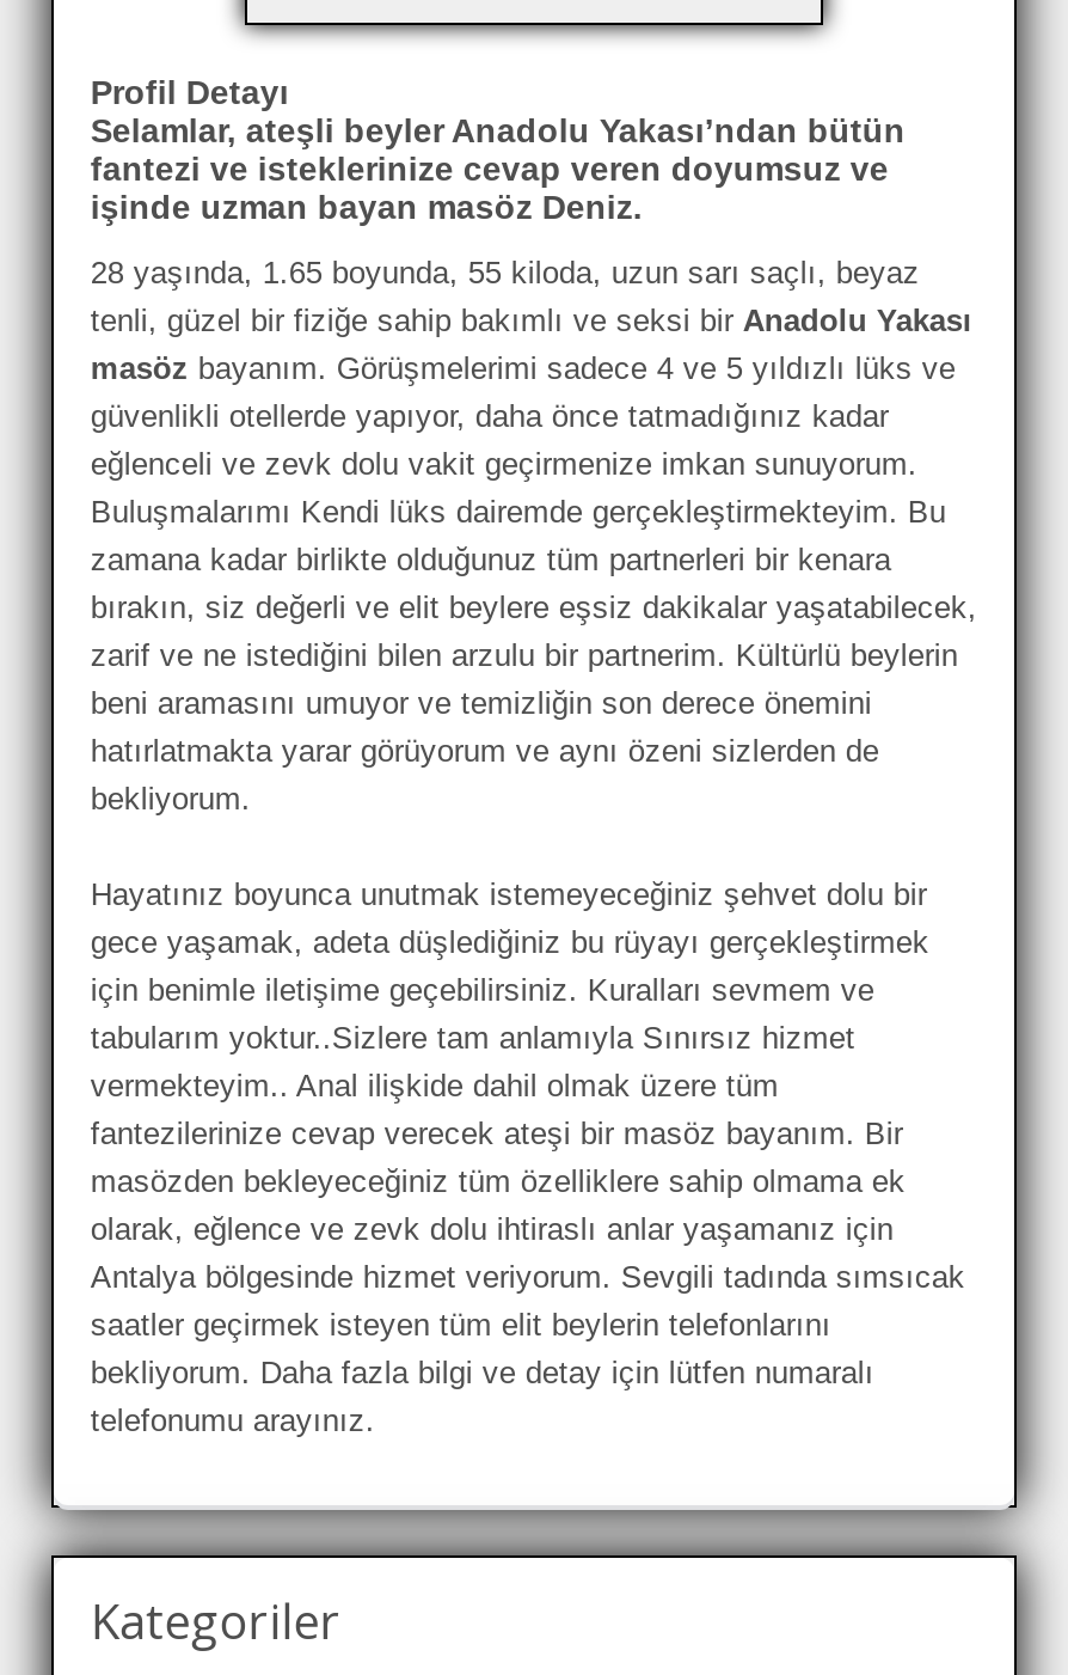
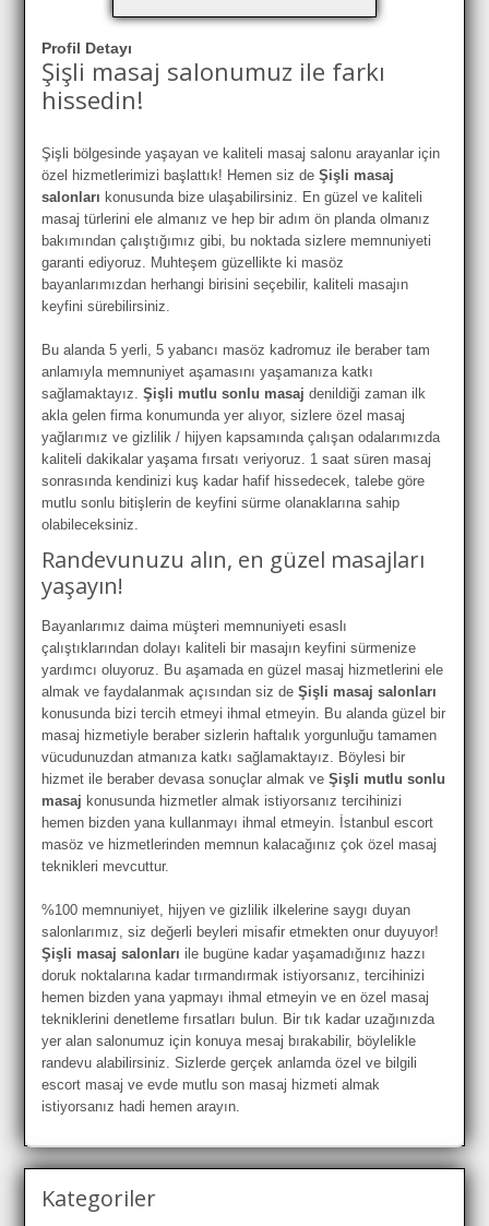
[91,110,977,1437] Selamlar, ateşli beyler Anadolu Yakası’ndan bütün | fantezi ve isteklerinize cevap veren doyumsuz ve | işinde uzman bayan masöz Deniz. | 28 yaşında, 1.65 boyunda, 55 kiloda, uzun sarı saçlı, beyaz | tenli, güzel bir fiziğe sahip bakımlı ve seksi bir Anadolu Yakası | masöz bayanım. Görüşmelerimi sadece 4 ve 5 yıldızlı lüks ve | güvenlikli otellerde yapıyor, daha önce tatmadığınız kadar | eğlenceli ve zevk dolu vakit geçirmenize imkan sunuyorum. | Buluşmalarımı Kendi lüks dairemde gerçekleştirmekteyim. Bu | zamana kadar birlikte olduğunuz tüm partnerleri bir kenara | bırakın, siz değerli ve elit beylere eşsiz dakikalar yaşatabilecek, | zarif ve ne istediğini bilen arzulu bir partnerim. Kültürlü beylerin | beni aramasını umuyor ve temizliğin son derece önemini | hatırlatmakta yarar görüyorum ve aynı özeni sizlerden de | bekliyorum. | Hayatınız boyunca unutmak istemeyeceğiniz şehvet dolu bir | gece yaşamak, adeta düşlediğiniz bu rüyayı gerçekleştirmek | için benimle iletişime geçebilirsiniz. Kuralları sevmem ve | tabularım yoktur..Sizlere tam anlamıyla Sınırsız hizmet | vermekteyim.. Anal ilişkide dahil olmak üzere tüm | fantezilerinize cevap verecek ateşi bir masöz bayanım. Bir | masözden bekleyeceğiniz tüm özelliklere sahip olmama ek | olarak, eğlence ve zevk dolu ihtiraslı anlar yaşamanız için | Antalya bölgesinde hizmet veriyorum. Sevgili tadında sımsıcak | saatler geçirmek isteyen tüm elit beylerin telefonlarını | bekliyorum. Daha fazla bilgi ve detay için lütfen numaralı | telefonumu arayınız. -> [42,54,446,1114] Şişli masaj salonumuz ile farkı | hissedin! | Şişli bölgesinde yaşayan ve kaliteli masaj salonu arayanlar için | özel hizmetlerimizi başlattık! Hemen siz de Şişli masaj | salonları konusunda bize ulaşabilirsiniz. En güzel ve kaliteli | masaj türlerini ele almanız ve hep bir adım ön planda olmanız | bakımından çalıştığımız gibi, bu noktada sizlere memnuniyeti | garanti ediyoruz. Muhteşem güzellikte ki masöz | bayanlarımızdan herhangi birisini seçebilir, kaliteli masajın | keyfini sürebilirsiniz. | Bu alanda 5 yerli, 5 yabancı masöz kadromuz ile beraber tam | anlamıyla memnuniyet aşamasını yaşamanıza katkı | sağlamaktayız. Şişli mutlu sonlu masaj denildiği zaman ilk | akla gelen firma konumunda yer alıyor, sizlere özel masaj | yağlarımız ve gizlilik / hijyen kapsamında çalışan odalarımızda | kaliteli dakikalar yaşama fırsatı veriyoruz. 1 saat süren masaj | sonrasında kendinizi kuş kadar hafif hissedecek, talebe göre | mutlu sonlu bitişlerin de keyfini sürme olanaklarına sahip | olabileceksiniz. | Randevunuzu alın, en güzel masajları | yaşayın! | Bayanlarımız daima müşteri memnuniyeti esaslı | çalıştıklarından dolayı kaliteli bir masajın keyfini sürmenize | yardımcı oluyoruz. Bu aşamada en güzel masaj hizmetlerini ele | almak ve faydalanmak açısından siz de Şişli masaj salonları | konusunda bizi tercih etmeyi ihmal etmeyin. Bu alanda güzel bir | masaj hizmetiyle beraber sizlerin haftalık yorgunluğu tamamen | vücudunuzdan atmanıza katkı sağlamaktayız. Böylesi bir | hizmet ile beraber devasa sonuçlar almak ve Şişli mutlu sonlu | masaj konusunda hizmetler almak istiyorsanız tercihinizi | hemen bizden yana kullanmayı ihmal etmeyin. İstanbul escort | masöz ve hizmetlerinden memnun kalacağınız çok özel masaj | teknikleri mevcuttur. | %100 memnuniyet, hijyen ve gizlilik ilkelerine saygı duyan | salonlarımız, siz değerli beyleri misafir etmekten onur duyuyor! | Şişli masaj salonları ile bugüne kadar yaşamadığınız hazzı | doruk noktalarına kadar tırmandırmak istiyorsanız, tercihinizi | hemen bizden yana yapmayı ihmal etmeyin ve en özel masaj | tekniklerini denetleme fırsatları bulun. Bir tık kadar uzağınızda | yer alan salonumuz için konuya mesaj bırakabilir, böylelikle | randevu alabilirsiniz. Sizlerde gerçek anlamda özel ve bilgili | escort masaj ve evde mutlu son masaj hizmeti almak | istiyorsanız hadi hemen arayın.

